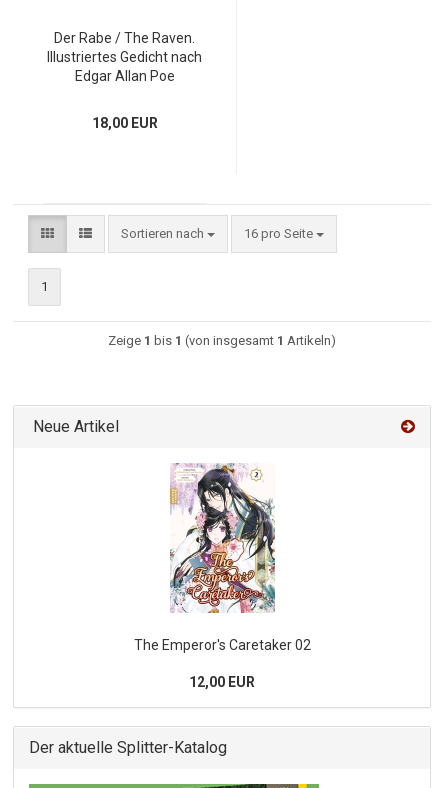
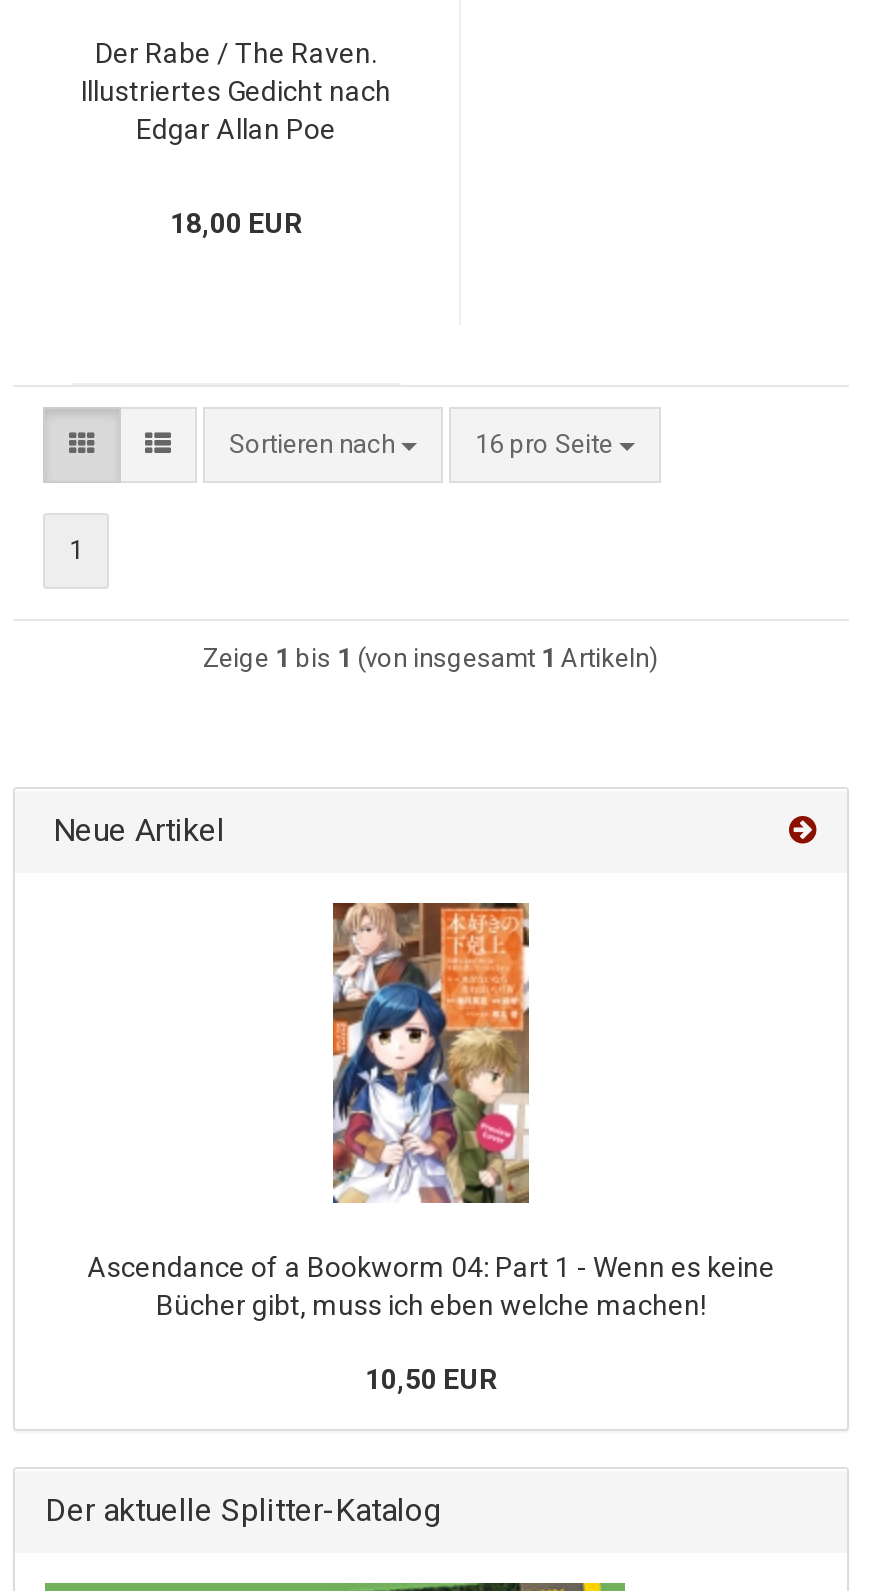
[133,462,310,653] [image] | The Emperor's Caretaker 02 -> [87,901,775,1321] [image] | Ascendance of a Bookworm 04: Part 1 - Wenn es keine | Bücher gibt, muss ich eben welche machen!
[189,674,255,690] 12,00 EUR -> [365,1363,497,1395] 10,50 EUR

